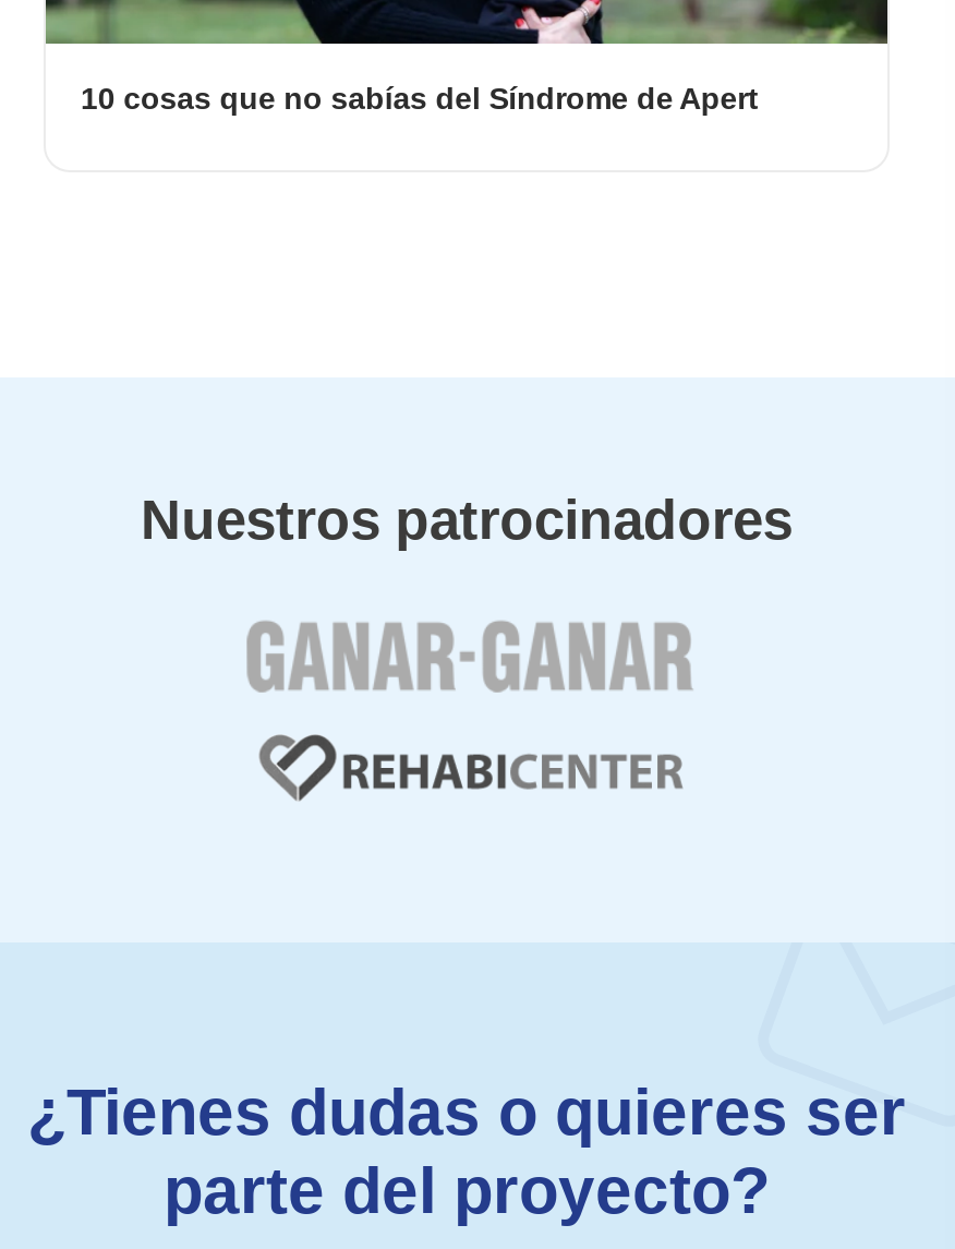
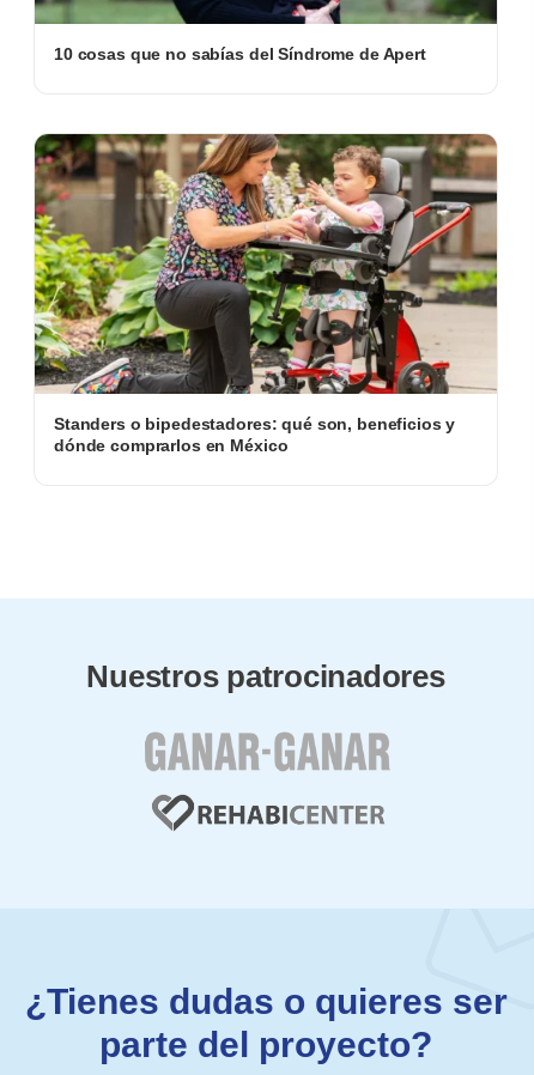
none -> [34,133,498,455] [image] | Standers o bipedestadores: qué son, beneficios y | dónde comprarlos en México

